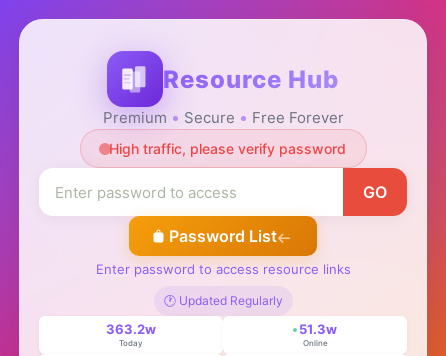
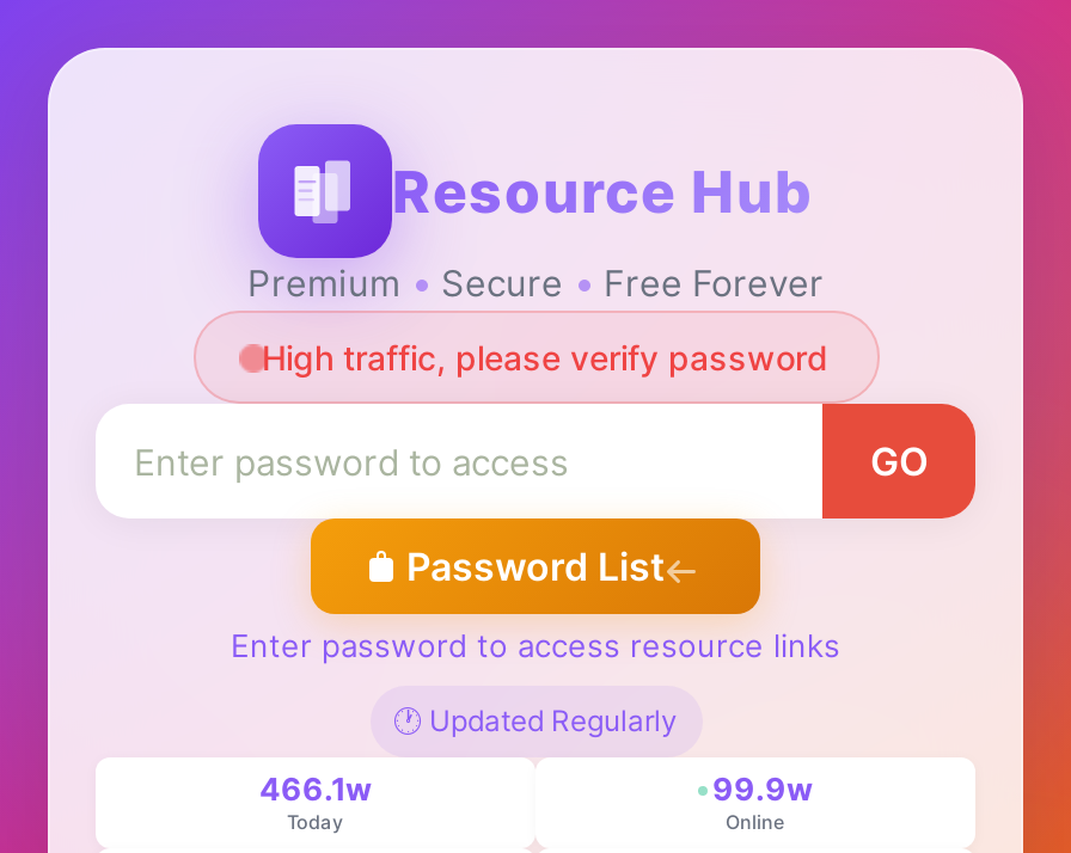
[106,321,156,337] 363.2w -> [259,769,372,808] 466.1w
[299,321,337,337] 51.3w -> [712,769,813,808] 99.9w

